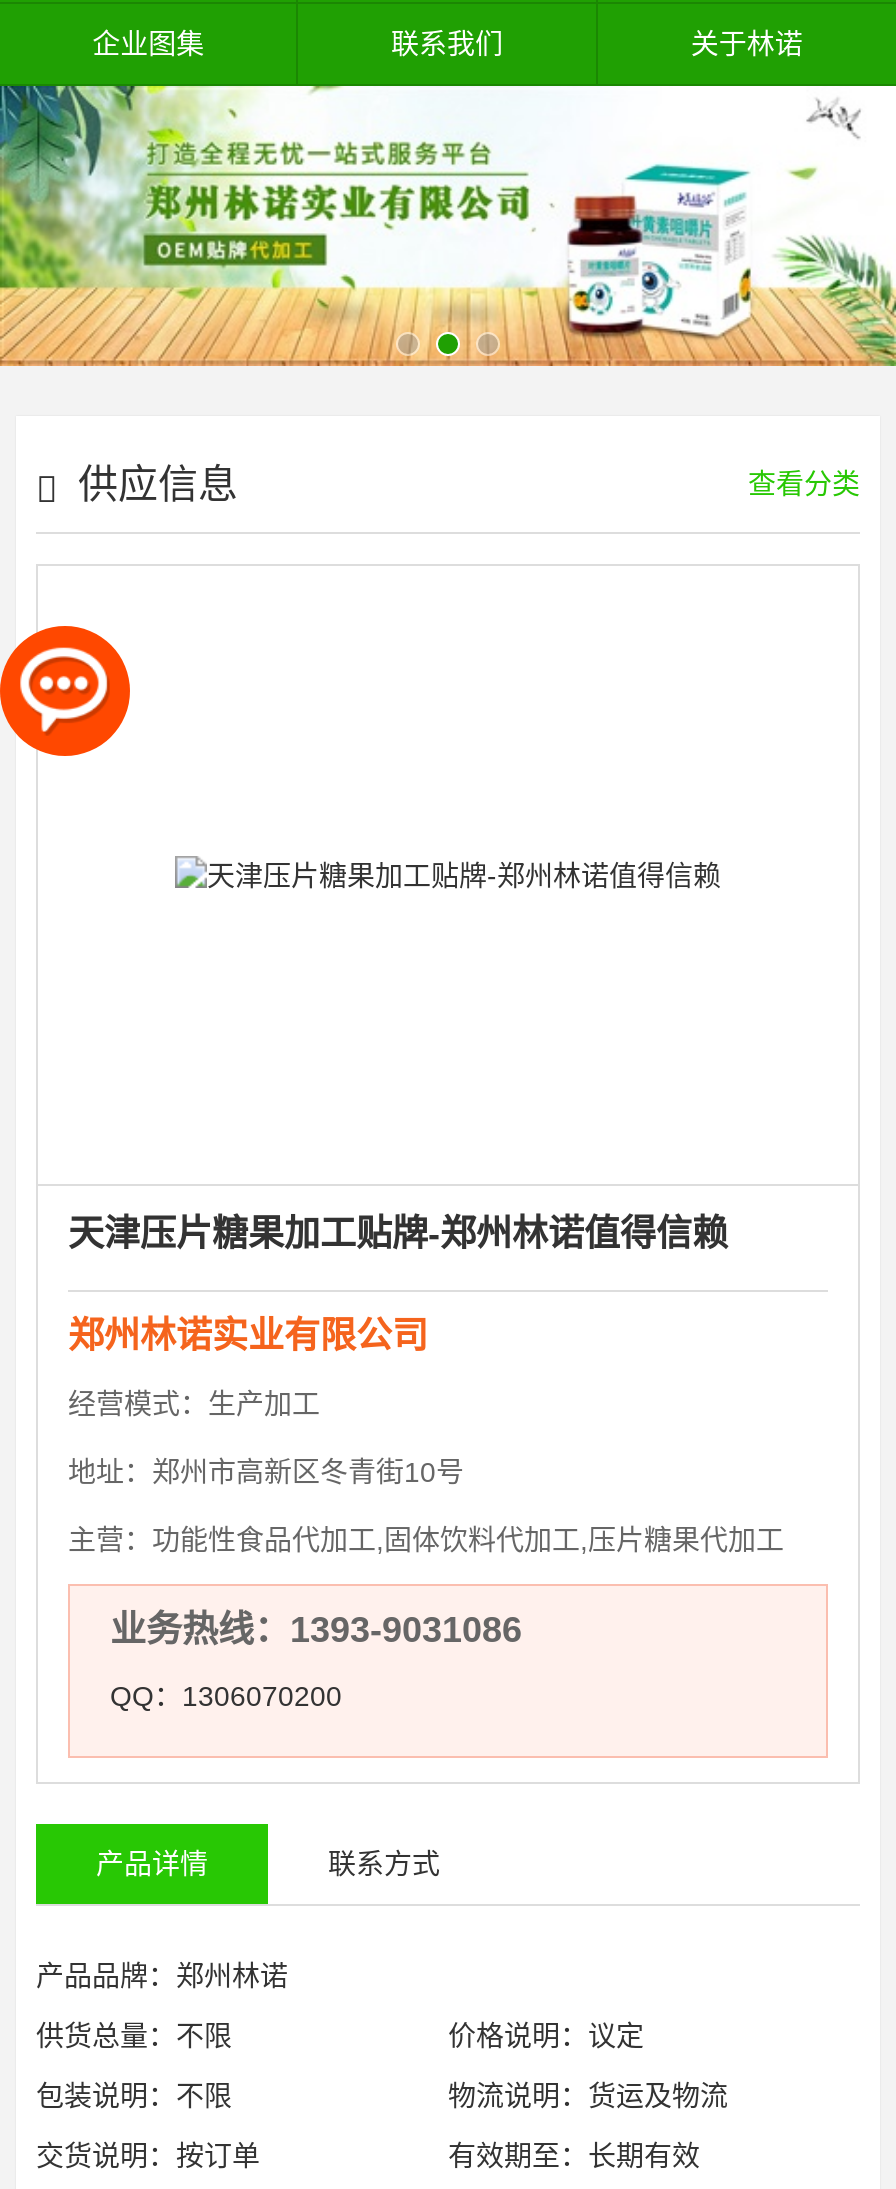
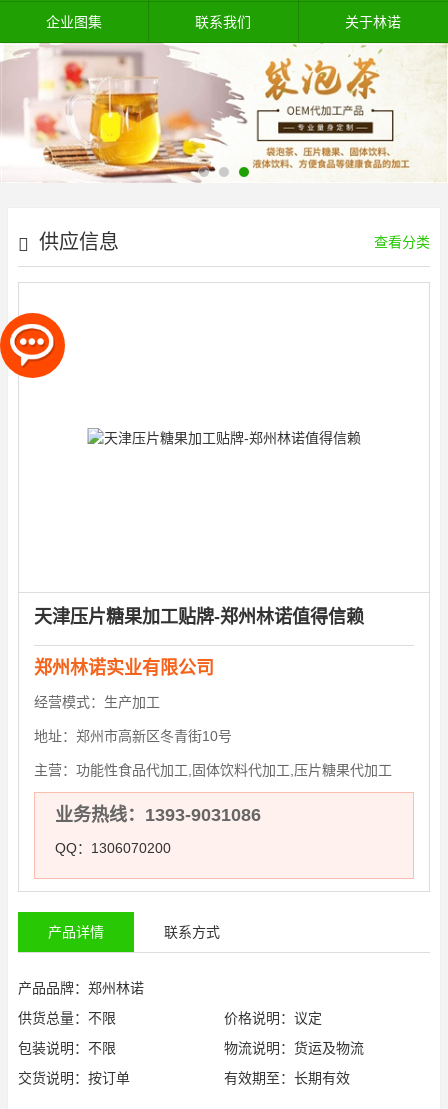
[6,84,890,368] [image] -> [3,42,445,183] [image]

